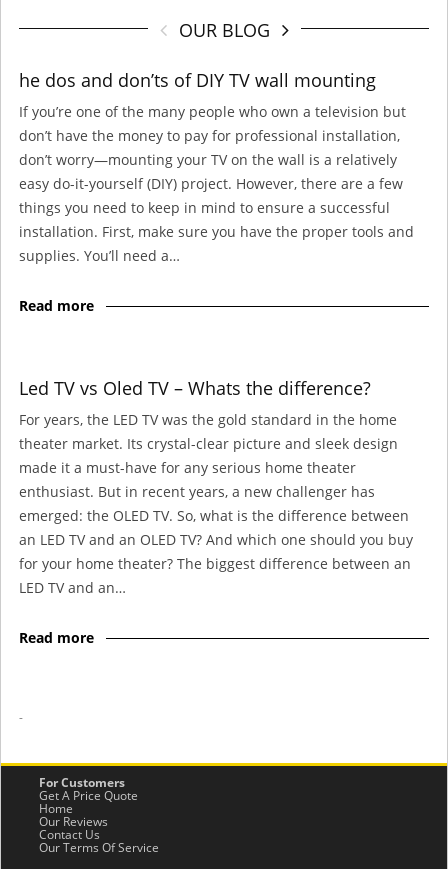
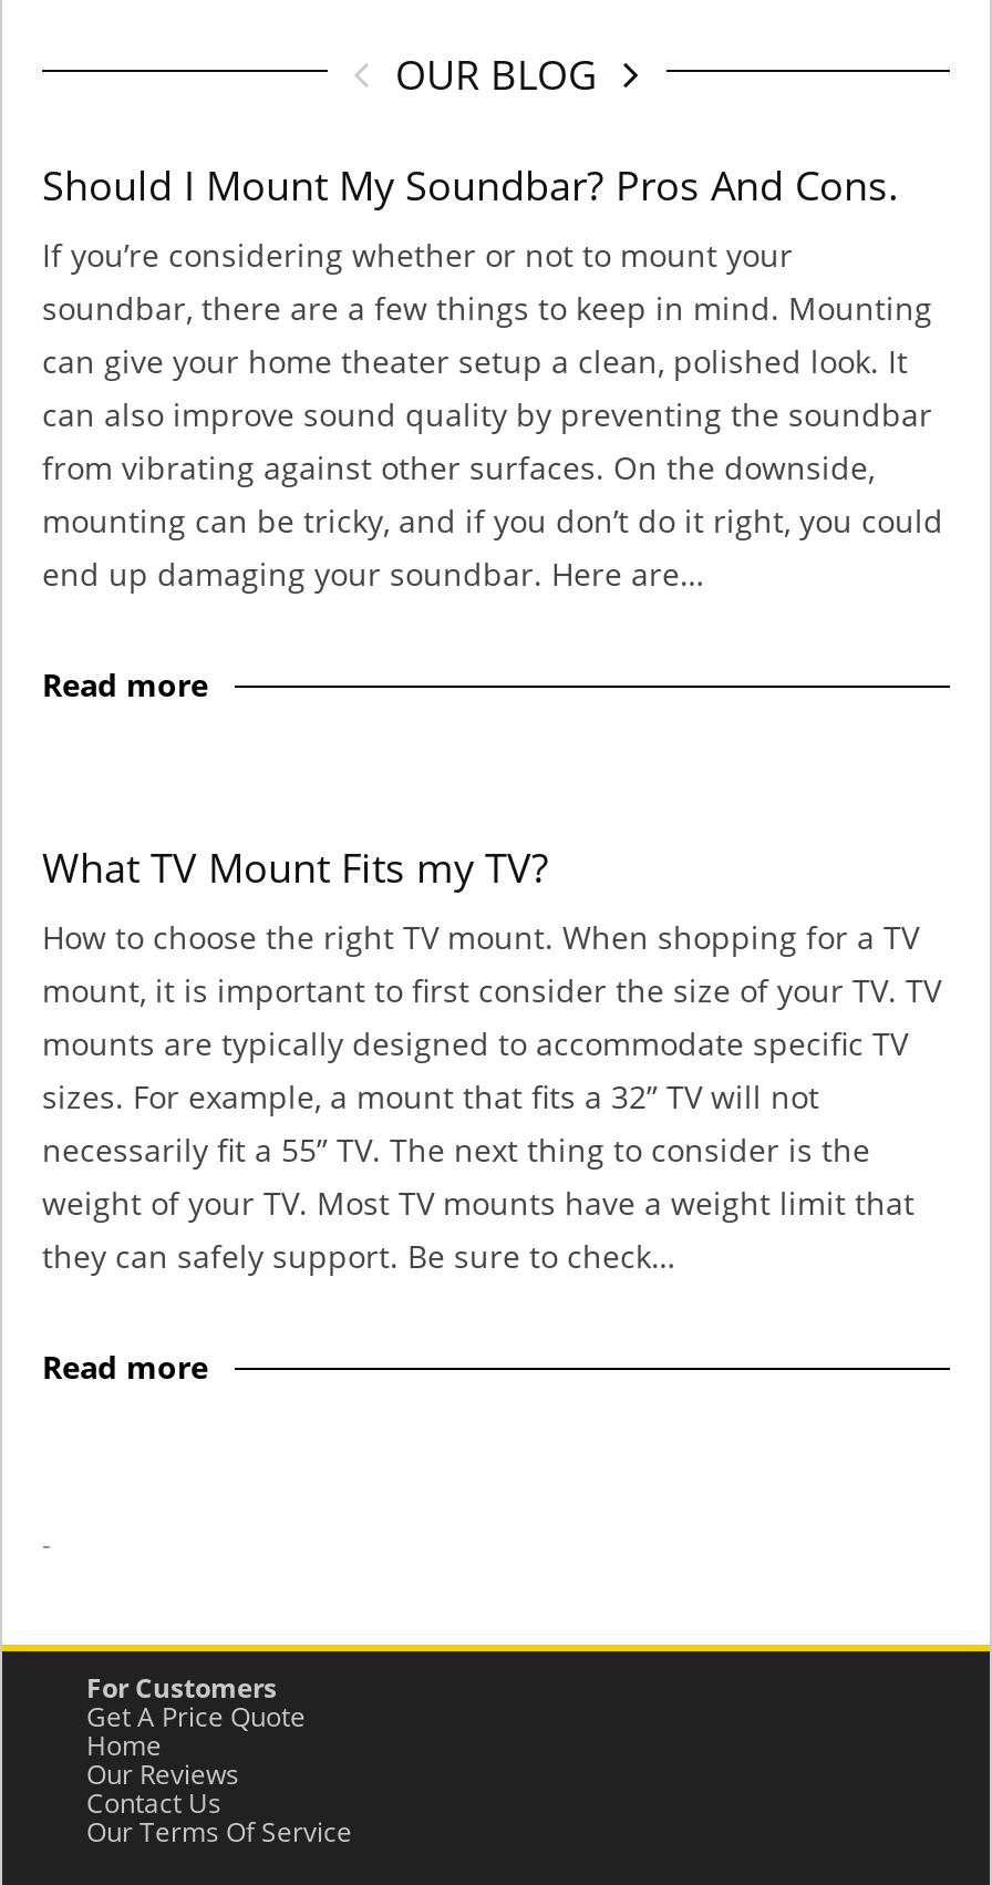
[19,68,414,265] he dos and don’ts of DIY TV wall mounting | If you’re one of the many people who own a television but | don’t have the money to pay for professional installation, | don’t worry—mounting your TV on the wall is a relatively | easy do-it-yourself (DIY) project. However, there are a few | things you need to keep in mind to ensure a successful | installation. First, make sure you have the proper tools and | supplies. You’ll need a… -> [42,158,943,594] Should I Mount My Soundbar? Pros And Cons. | If you’re considering whether or not to mount your | soundbar, there are a few things to keep in mind. Mounting | can give your home theater setup a clean, polished look. It | can also improve sound quality by preventing the soundbar | from vibrating against other surfaces. On the downside, | mounting can be tricky, and if you don’t do it right, you could | end up damaging your soundbar. Here are…
[19,376,413,597] Led TV vs Oled TV – Whats the difference? | For years, the LED TV was the gold standard in the home | theater market. Its crystal-clear picture and sleek design | made it a must-have for any serious home theater | enthusiast. But in recent years, a new challenger has | emerged: the OLED TV. So, what is the difference between | an LED TV and an OLED TV? And which one should you buy | for your home theater? The biggest difference between an | LED TV and an… -> [42,840,941,1276] What TV Mount Fits my TV? | How to choose the right TV mount. When shopping for a TV | mount, it is important to first consider the size of your TV. TV | mounts are typically designed to accommodate specific TV | sizes. For example, a mount that fits a 32” TV will not | necessarily fit a 55” TV. The next thing to consider is the | weight of your TV. Most TV mounts have a weight limit that | they can safely support. Be sure to check…

